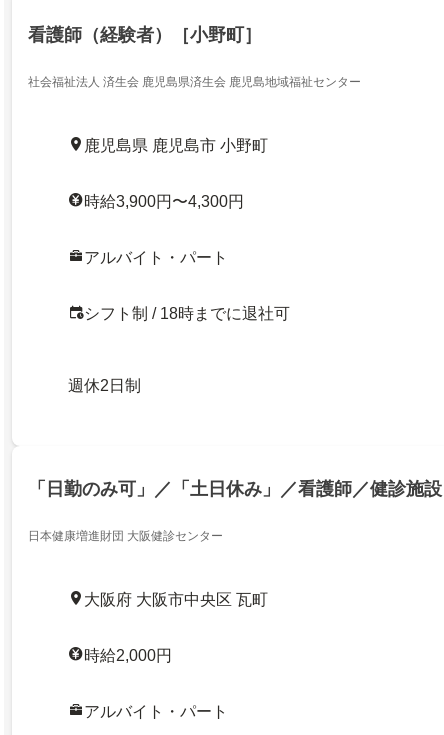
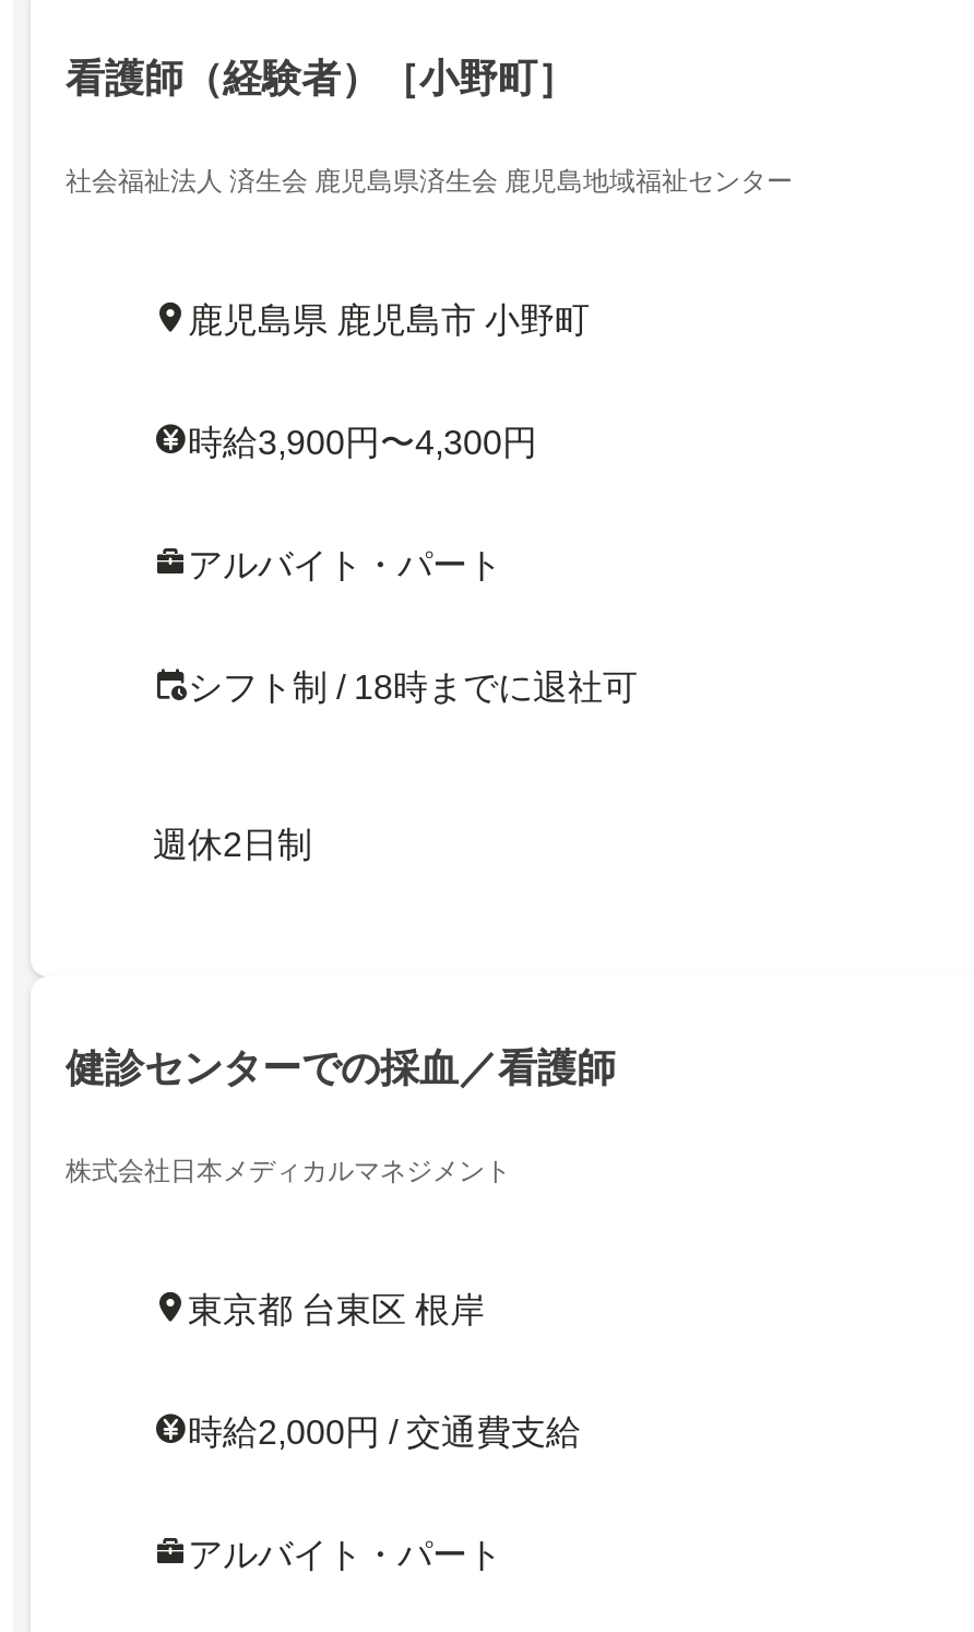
[28,479,442,499] 「日勤のみ可」／「土日休み」／看護師／健診施設 -> [66,1048,616,1092] 健診センターでの採血／看護師
[28,529,223,543] 日本健康増進財団 大阪健診センター -> [66,1157,511,1188] 株式会社日本メディカルマネジメント
[84,591,268,608] 大阪府 大阪市中央区 瓦町 -> [188,1292,485,1330] 東京都 台東区 根岸
[84,647,172,664] 時給2,000円 -> [188,1415,581,1452] 時給2,000円 / 交通費支給

